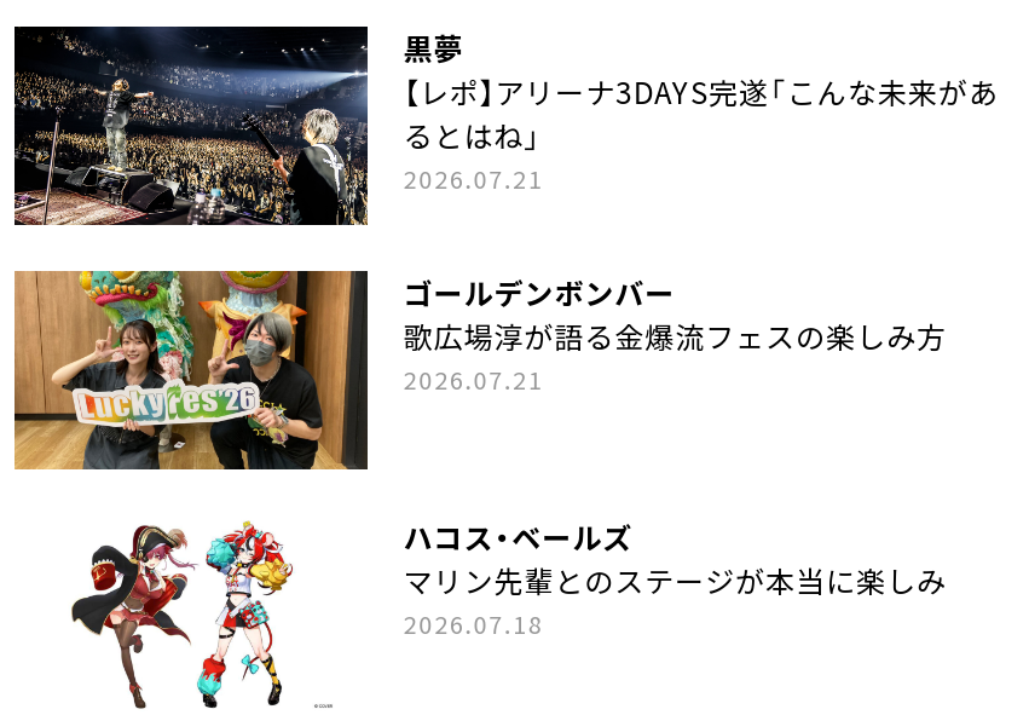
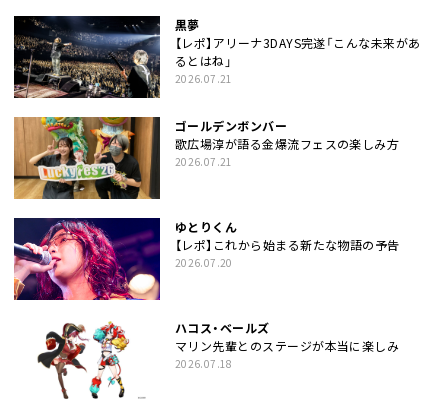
none -> [13,217,400,301] [image] | ゆとりくん | 【レポ】これから始まる新たな物語の予告 | 2026.07.20

